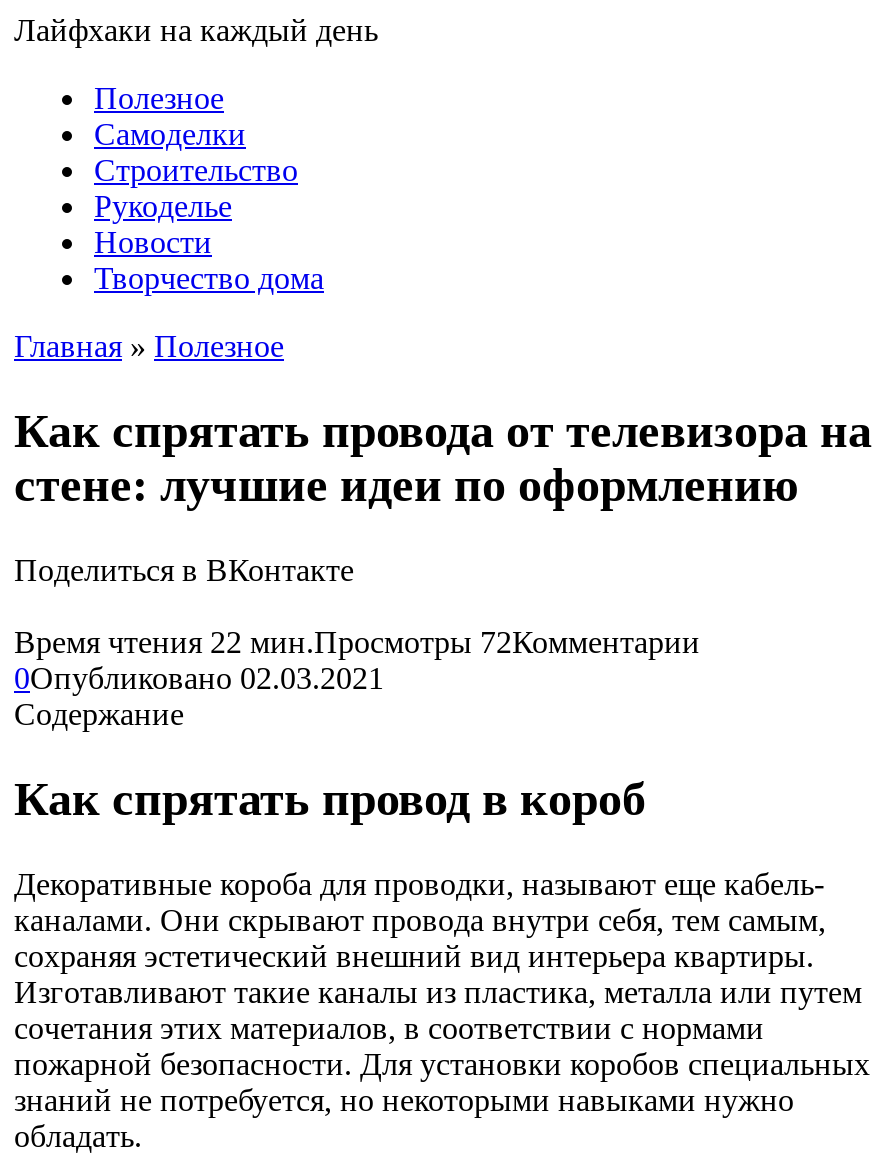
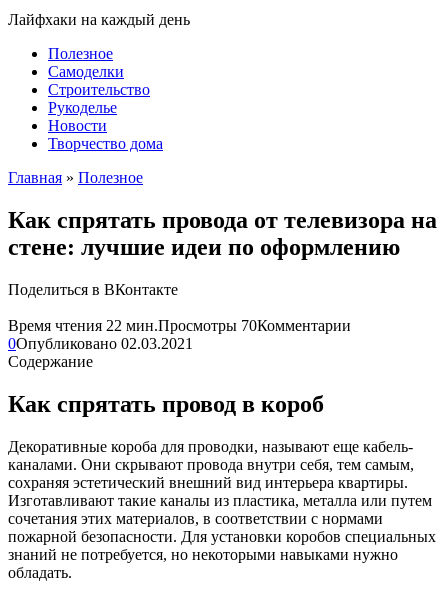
[14,625,700,659] Время чтения 22 мин.Просмотры 72Комментарии -> [8,317,351,334] Время чтения 22 мин.Просмотры 70Комментарии

